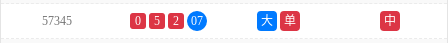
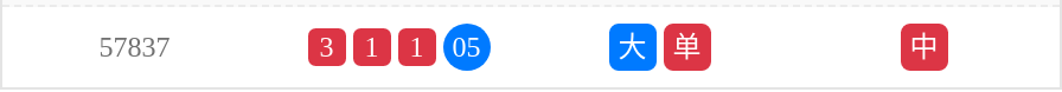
[42,14,72,28] 57345 -> [99,31,170,64] 57837
[135,14,141,28] 0 -> [320,31,334,64] 3
[154,14,160,28] 5 -> [365,31,379,64] 1
[173,14,179,28] 2 -> [410,31,424,64] 1
[191,14,203,28] 07 -> [452,31,481,64] 05

